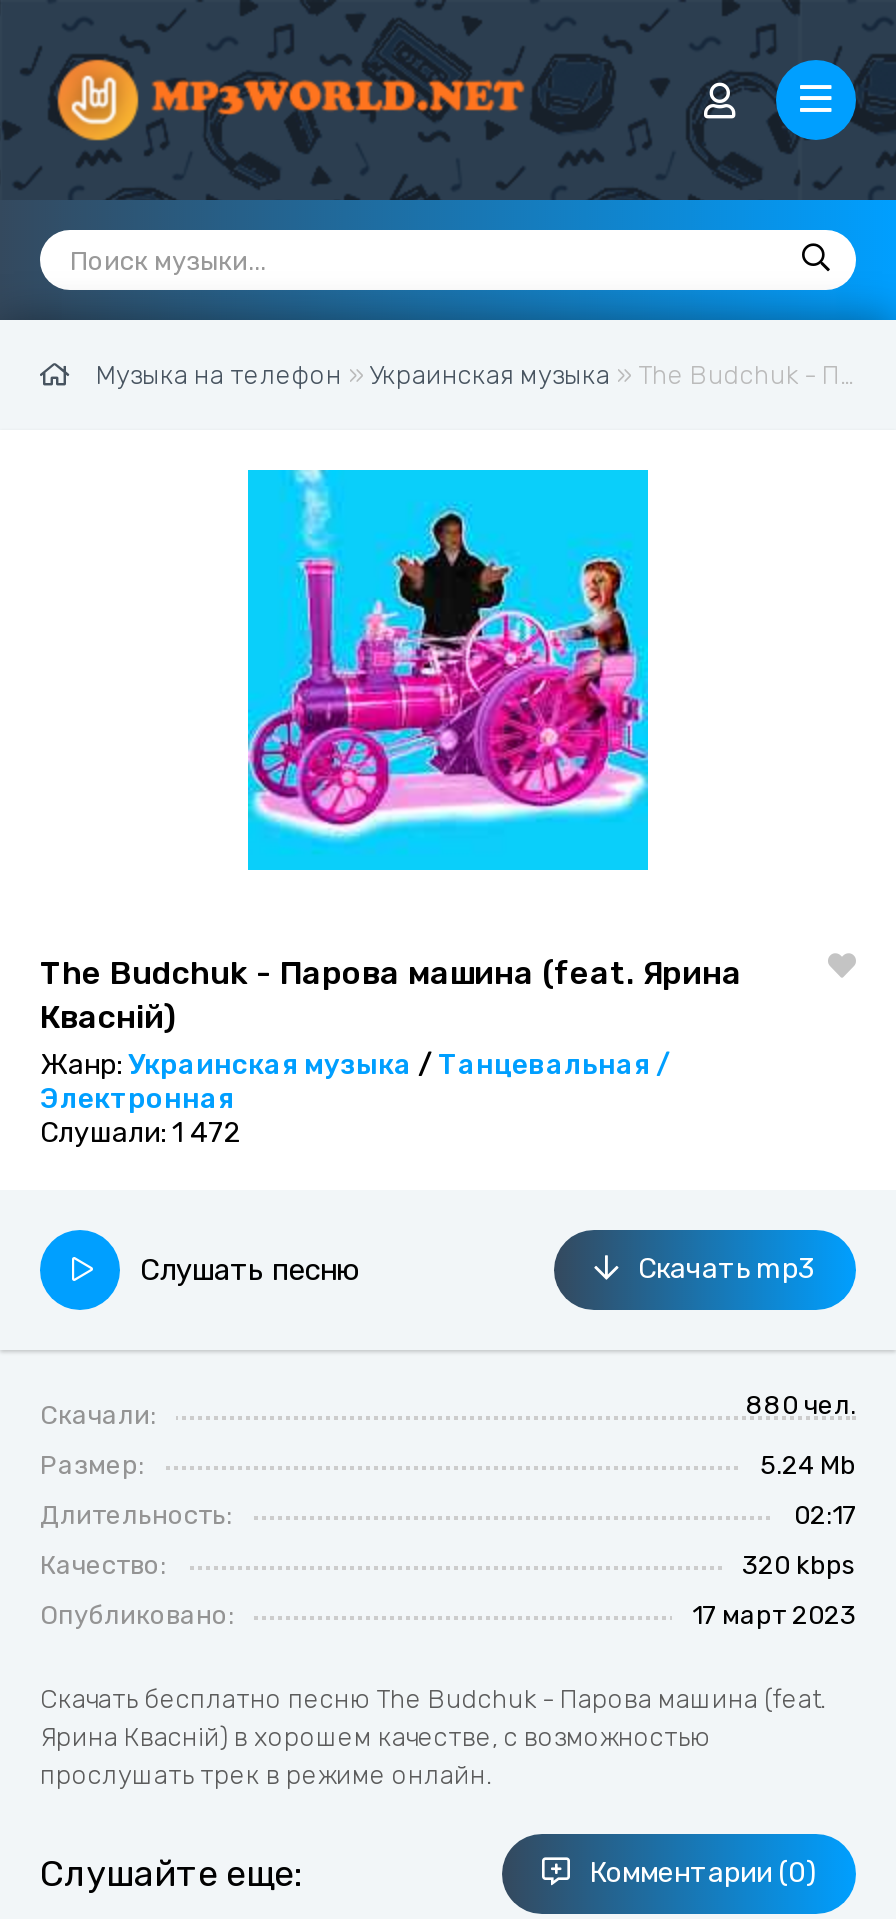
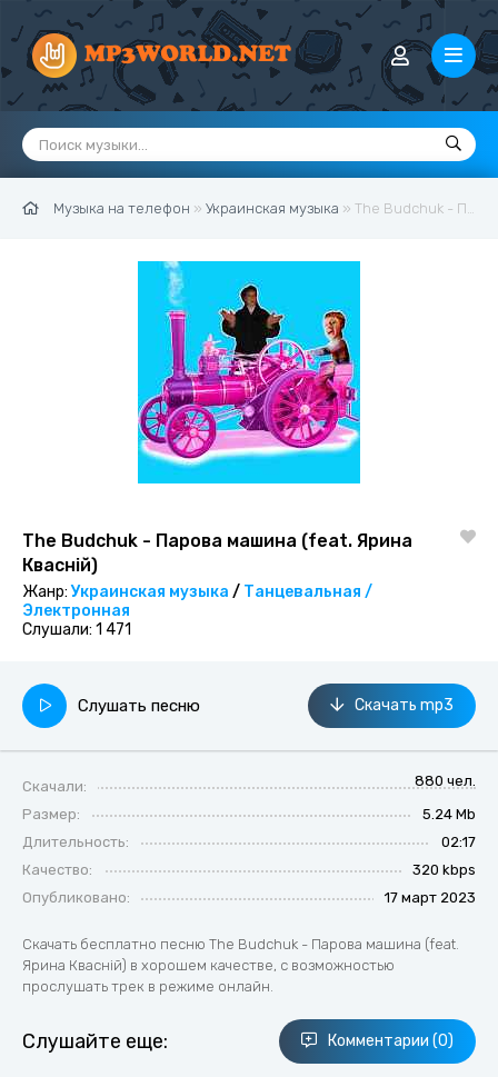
[40,1116,242,1150] Слушали: 1 472 -> [22,620,131,639] Слушали: 1 471

